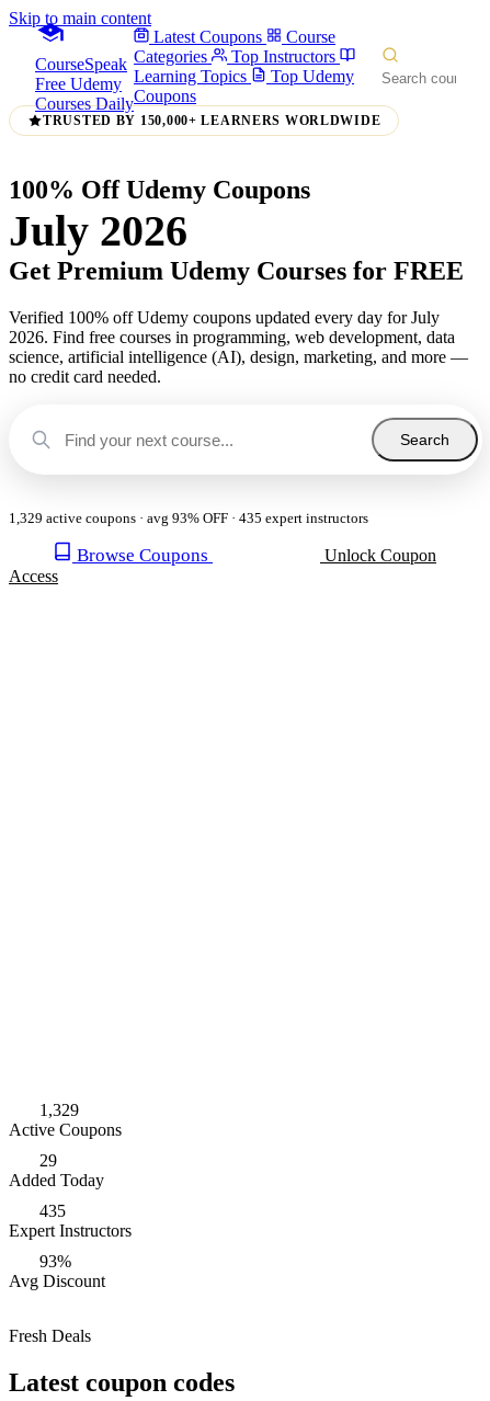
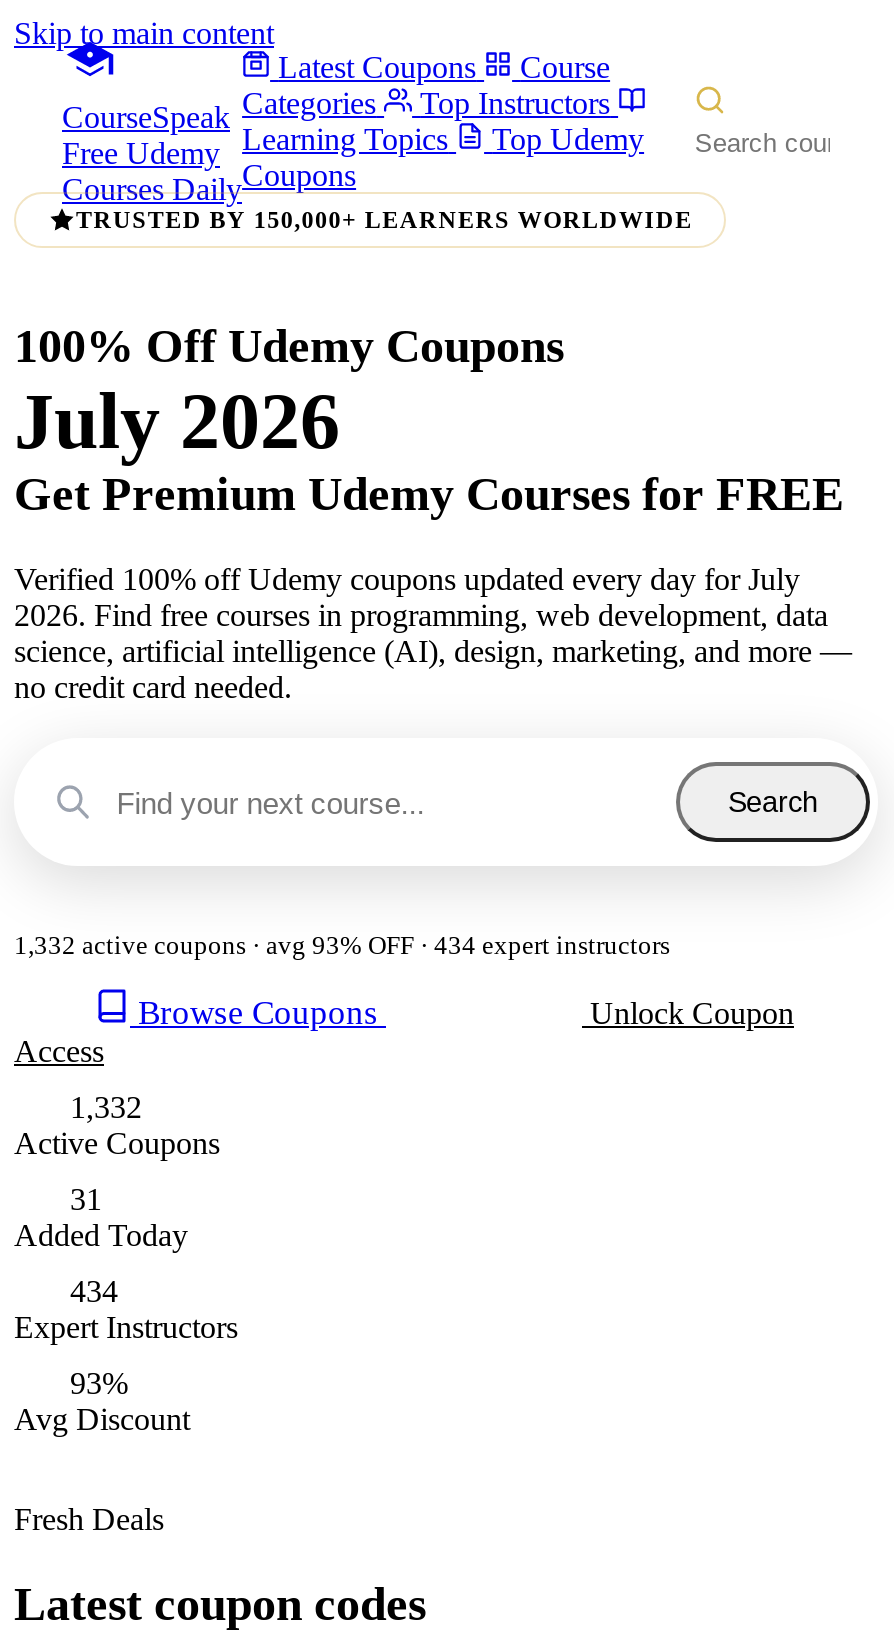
[9,510,368,526] 1,329 active coupons · avg 93% OFF · 435 expert instructors -> [14,930,670,960] 1,332 active coupons · avg 93% OFF · 434 expert instructors
[39,1101,79,1119] 1,329 -> [70,1090,142,1124] 1,332
[39,1151,57,1170] 29 -> [70,1182,102,1216] 31
[39,1202,66,1220] 435 -> [70,1274,118,1308] 434

